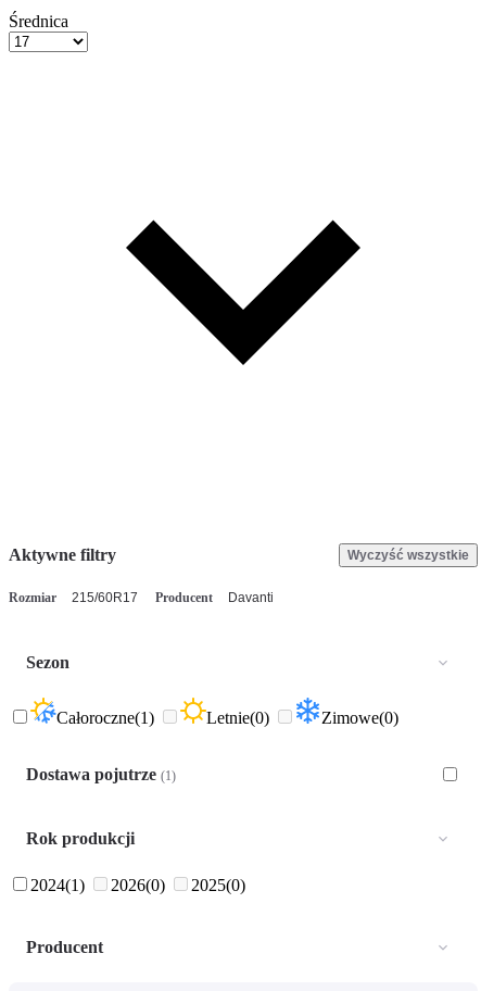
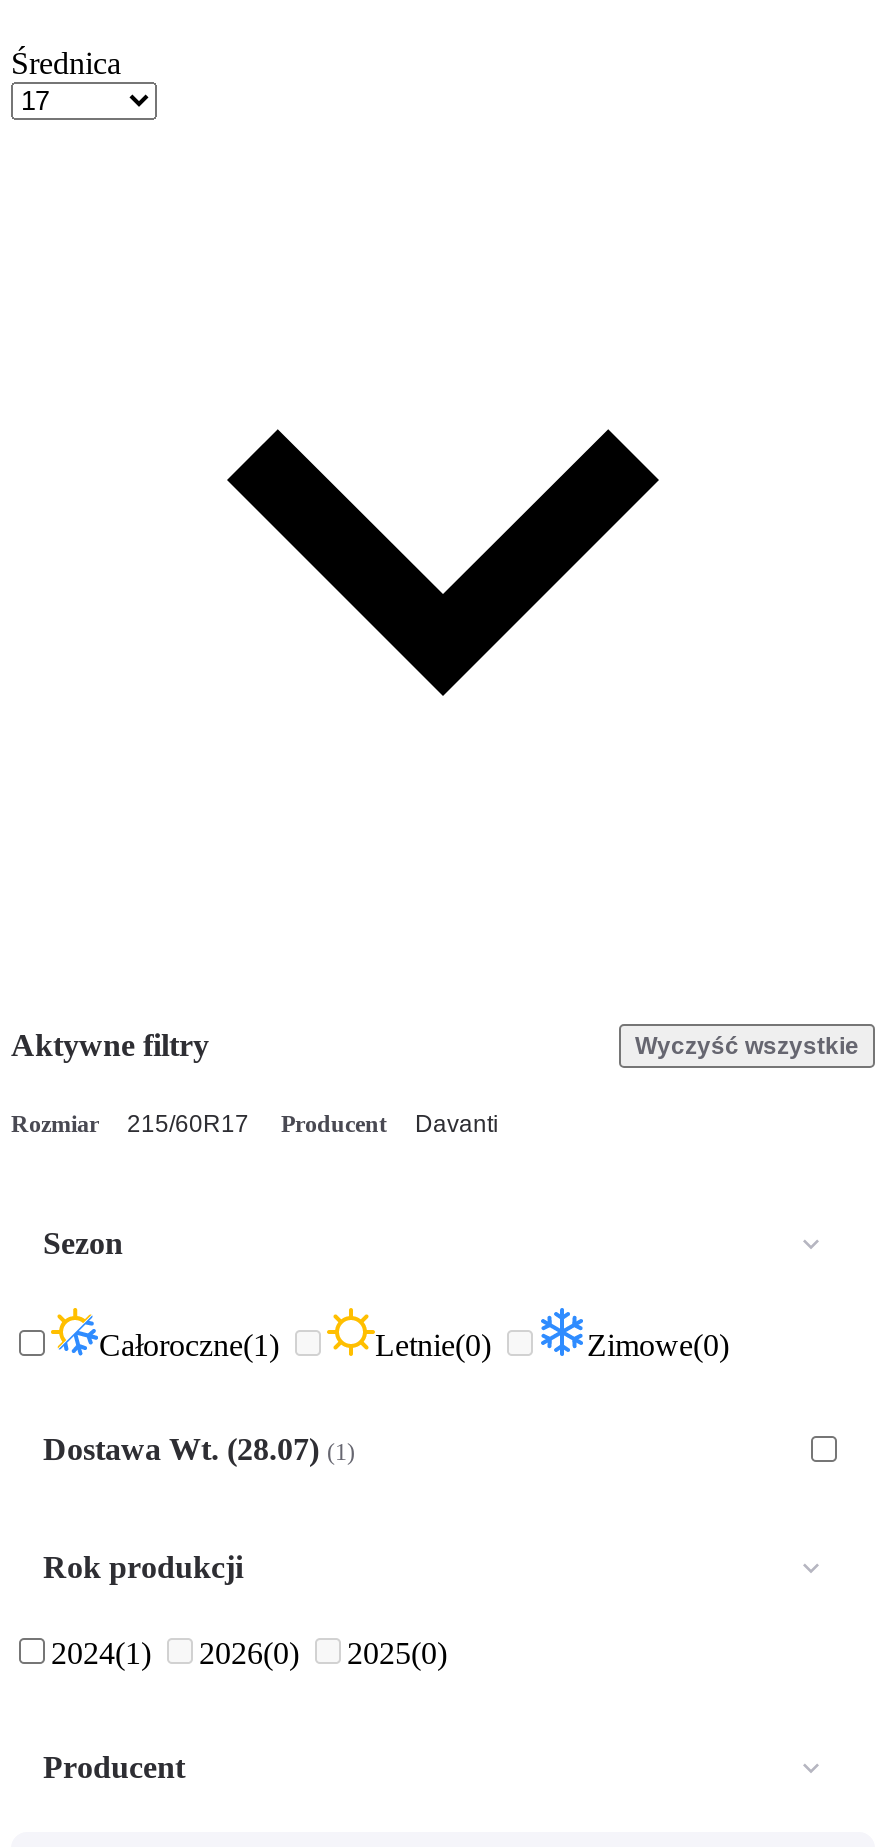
[26,765,176,783] Dostawa pojutrze (1) -> [43,1432,355,1466] Dostawa Wt. (28.07) (1)

